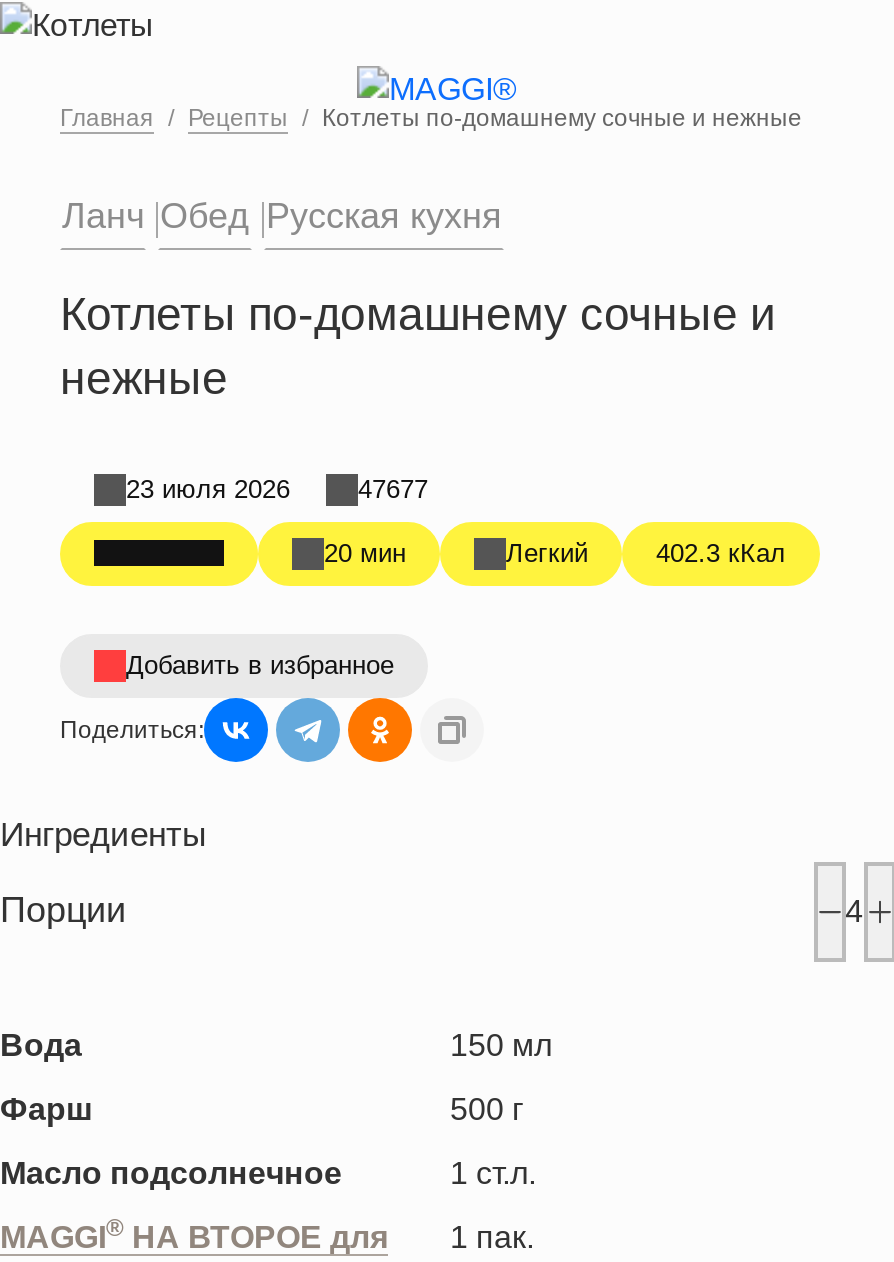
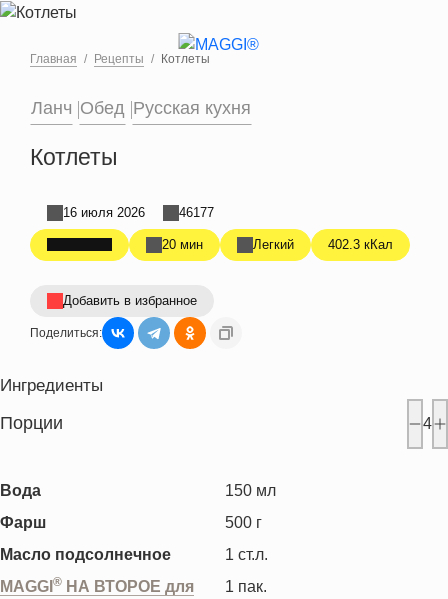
[322,104,802,132] Котлеты по-домашнему сочные и нежные -> [161,52,210,66] Котлеты
[60,288,776,404] Котлеты по-домашнему сочные и | нежные -> [30,144,118,170] Котлеты
[126,475,290,505] 23 июля 2026 -> [63,205,145,220] 16 июля 2026
[358,475,428,505] 47677 -> [179,205,214,220] 46177

